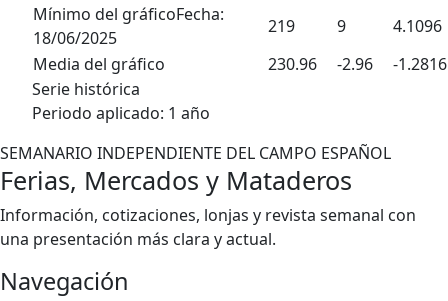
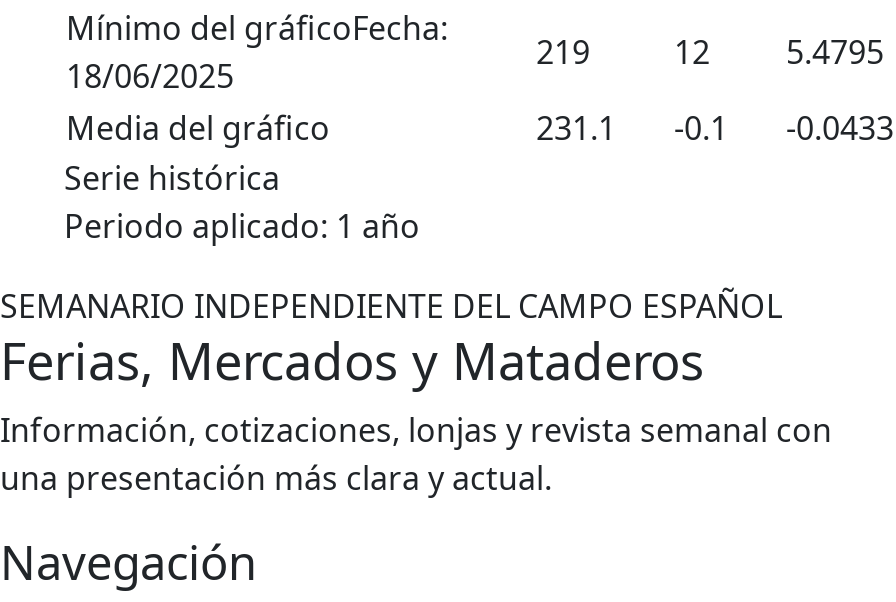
[337,15,346,37] 9 -> [674,29,710,73] 12
[393,15,442,37] 4.1096 -> [786,29,884,73] 5.4795
[268,53,317,75] 230.96 -> [536,105,616,149] 231.1
[337,53,373,75] -2.96 -> [674,105,728,149] -0.1
[393,53,447,75] -1.2816 -> [786,105,894,149] -0.0433

